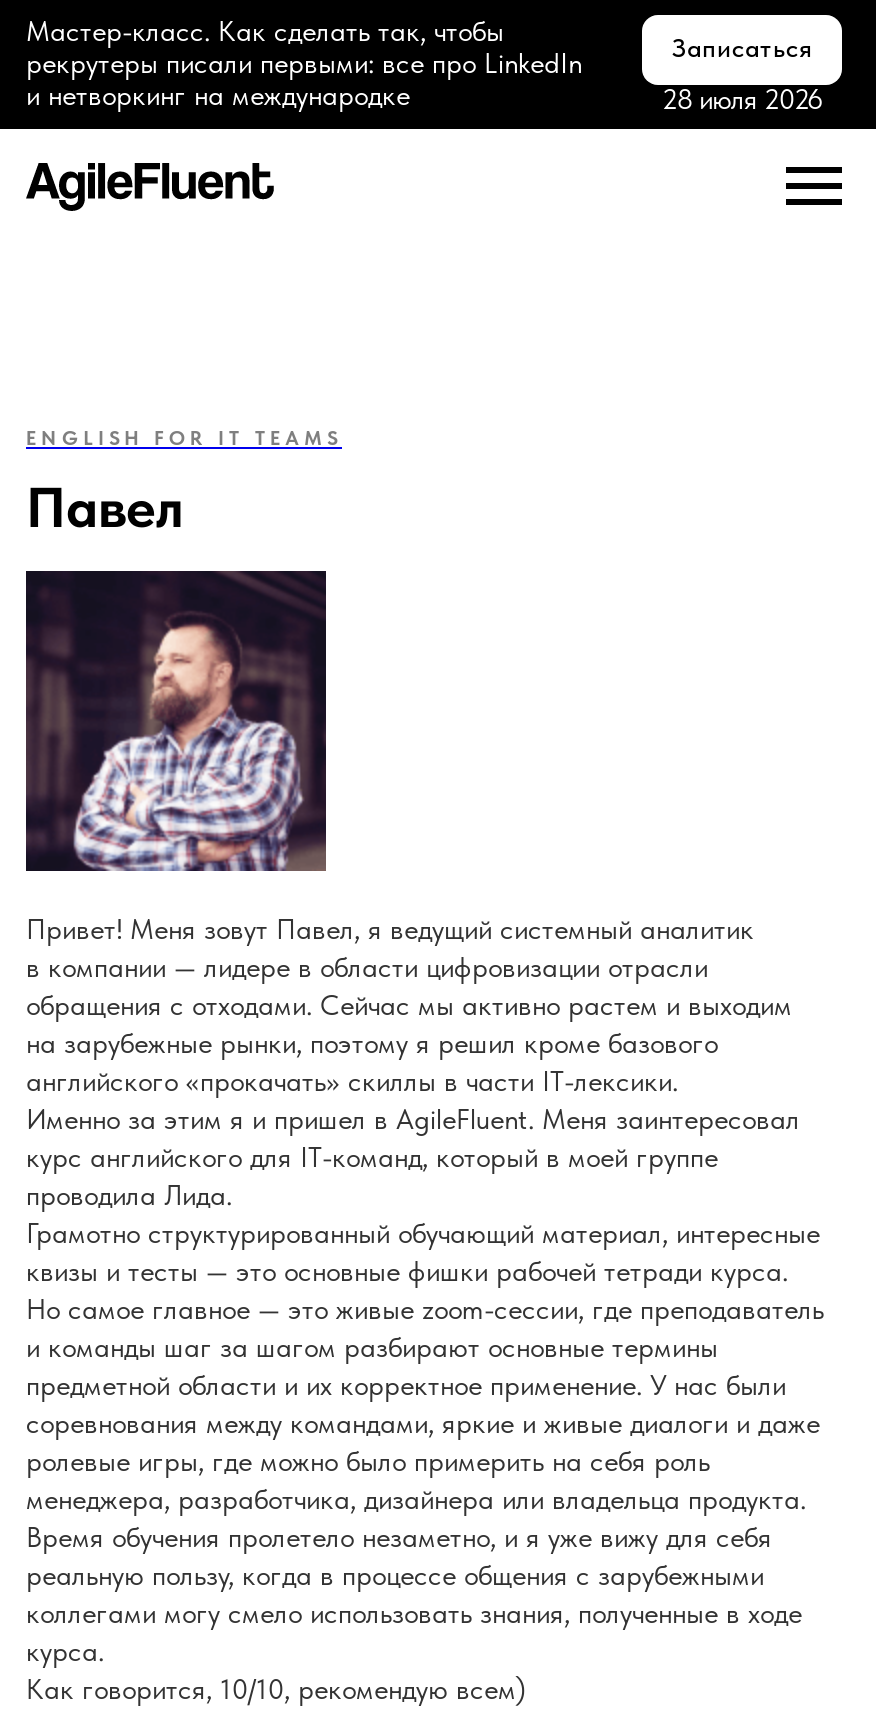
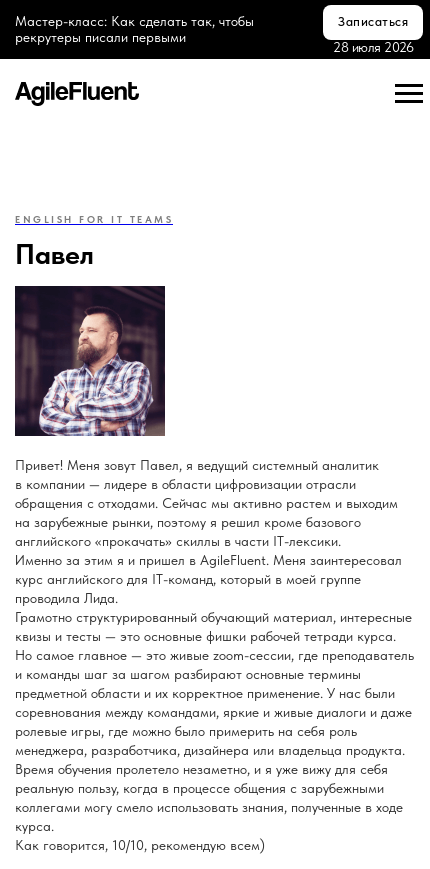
[26,15,582,111] Мастер-класс. Как сделать так, чтобы | рекрутеры писали первыми: все про LinkedIn | и нетворкинг на международке -> [15,13,254,45] Мастер-класс: Как сделать так, чтобы | рекрутеры писали первыми

